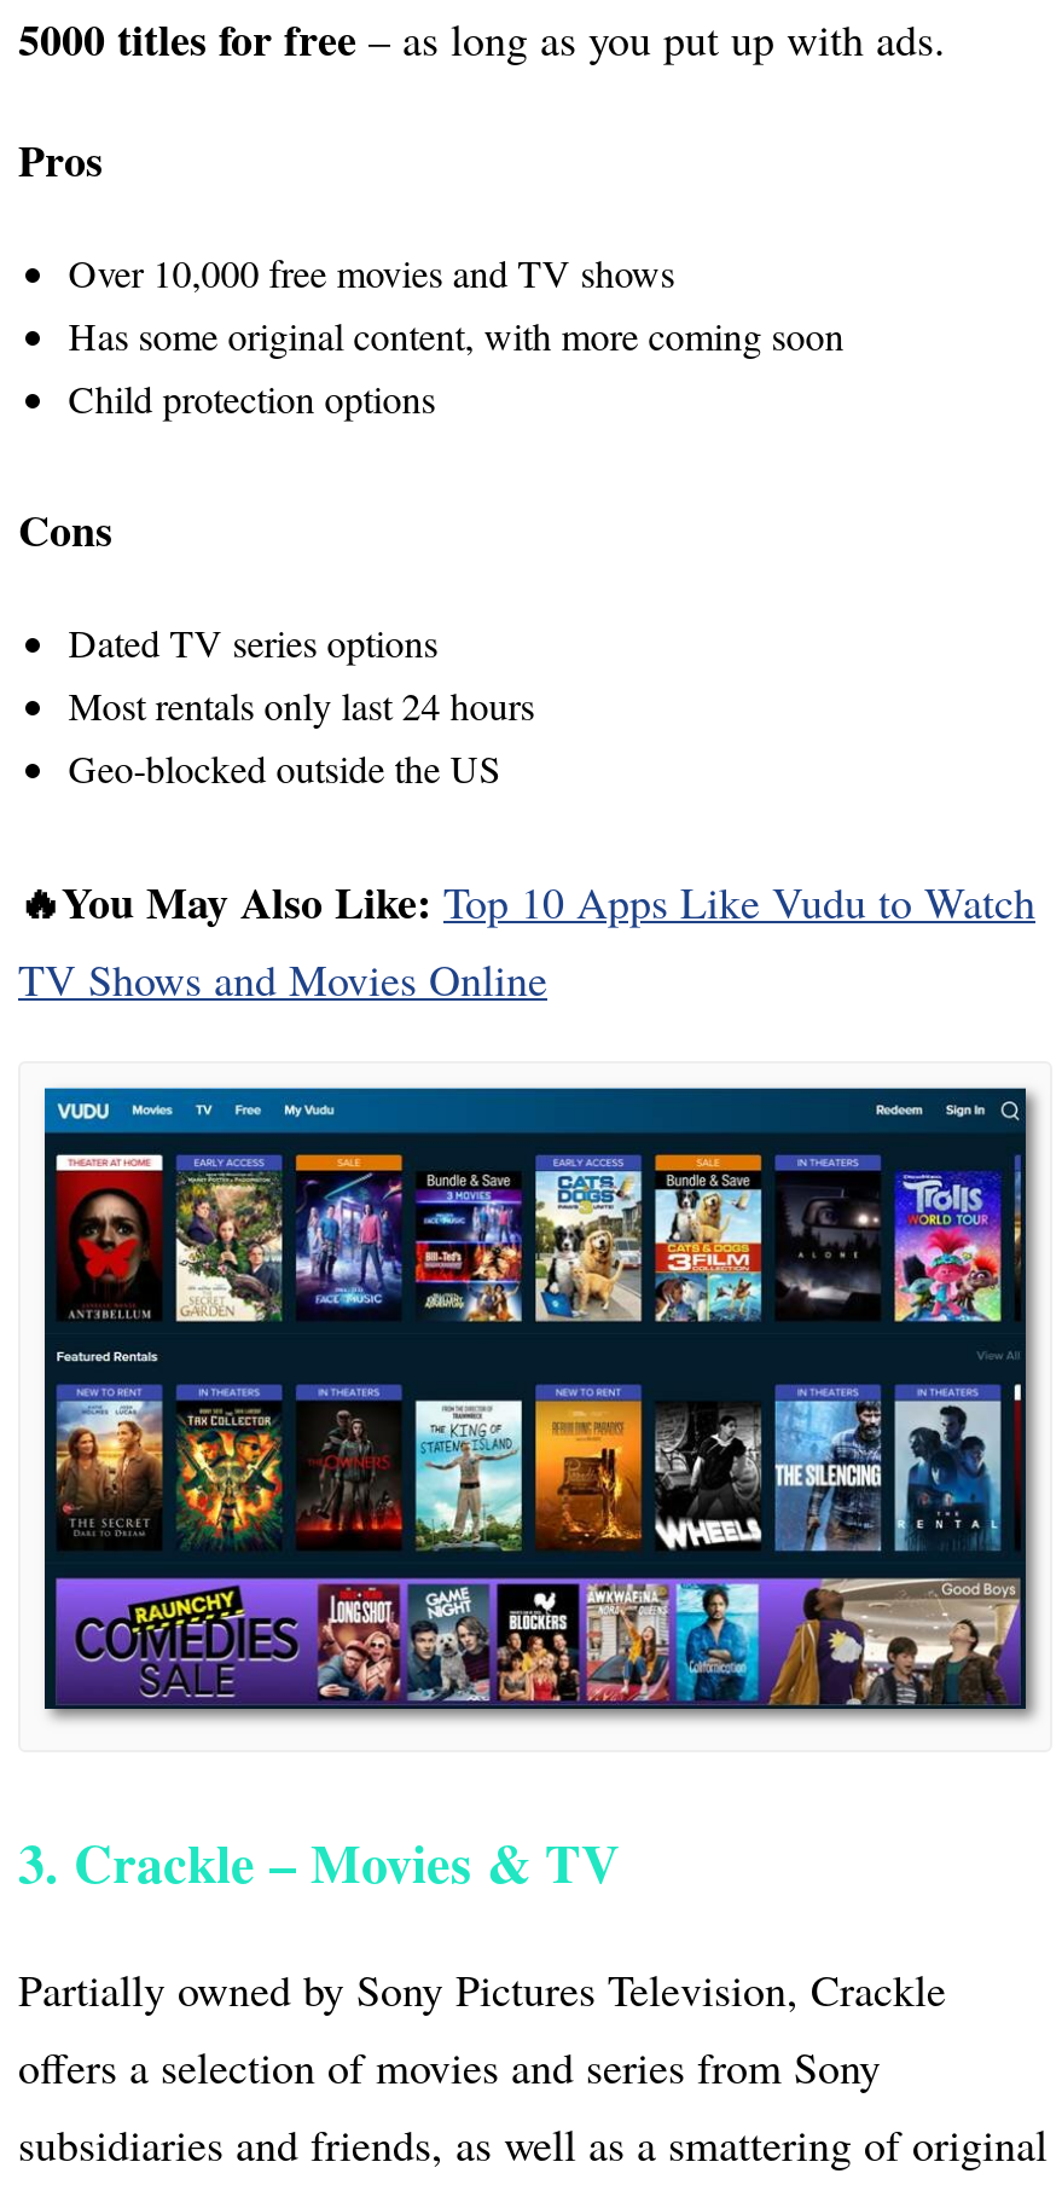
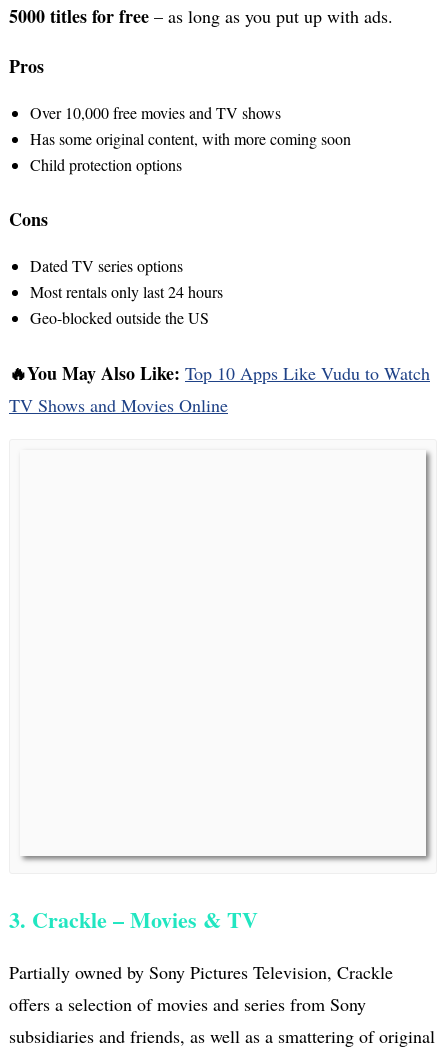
[42,1085,1028,1711] [image] -> none

